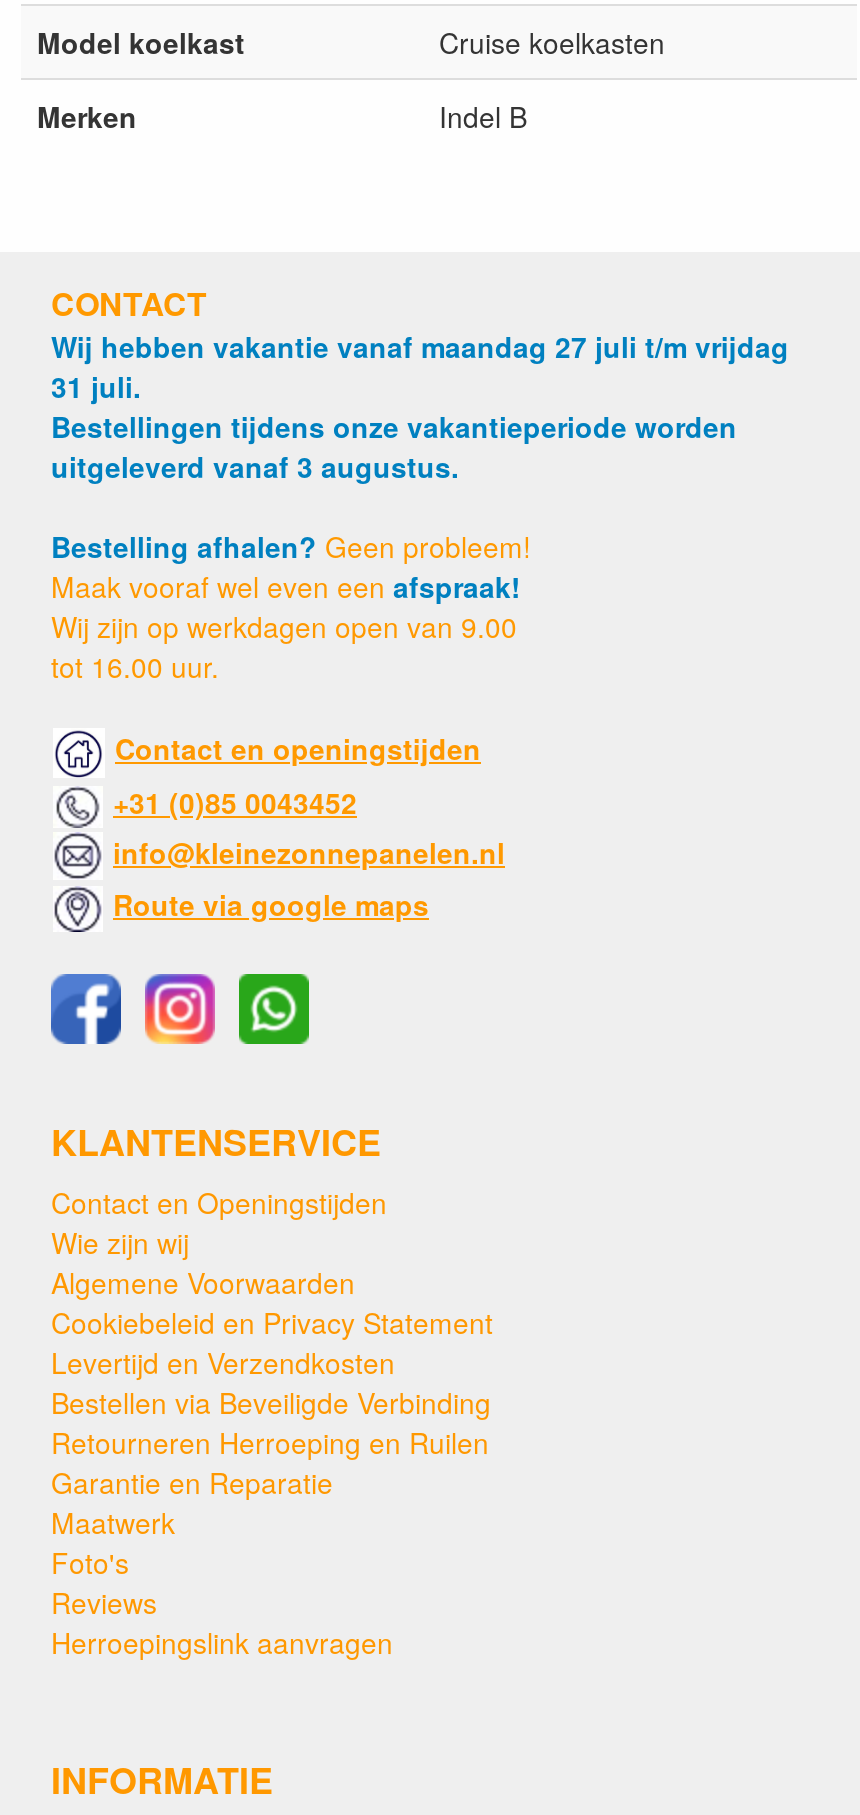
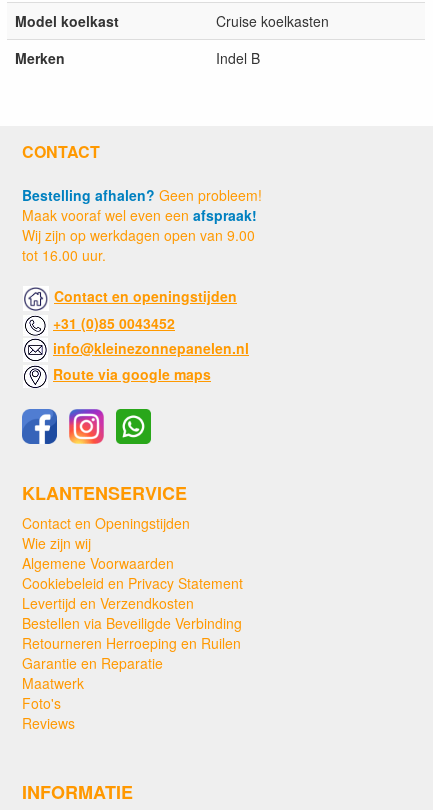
[51,326,789,486] Wij hebben vakantie vanaf maandag 27 juli t/m vrijdag | 31 juli. | Bestellingen tijdens onze vakantieperiode worden | uitgeleverd vanaf 3 augustus. -> none
[51,1622,393,1662] Herroepingslink aanvragen -> none

